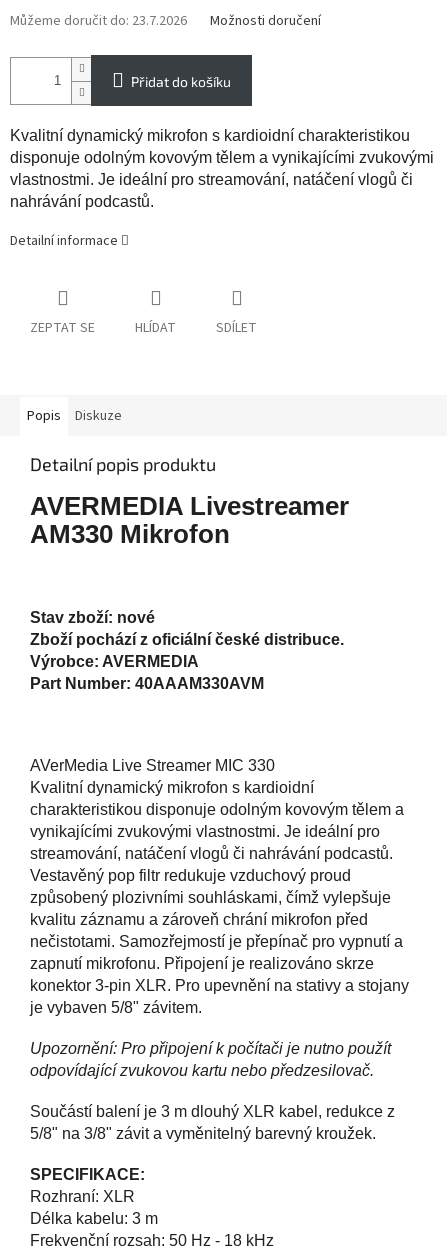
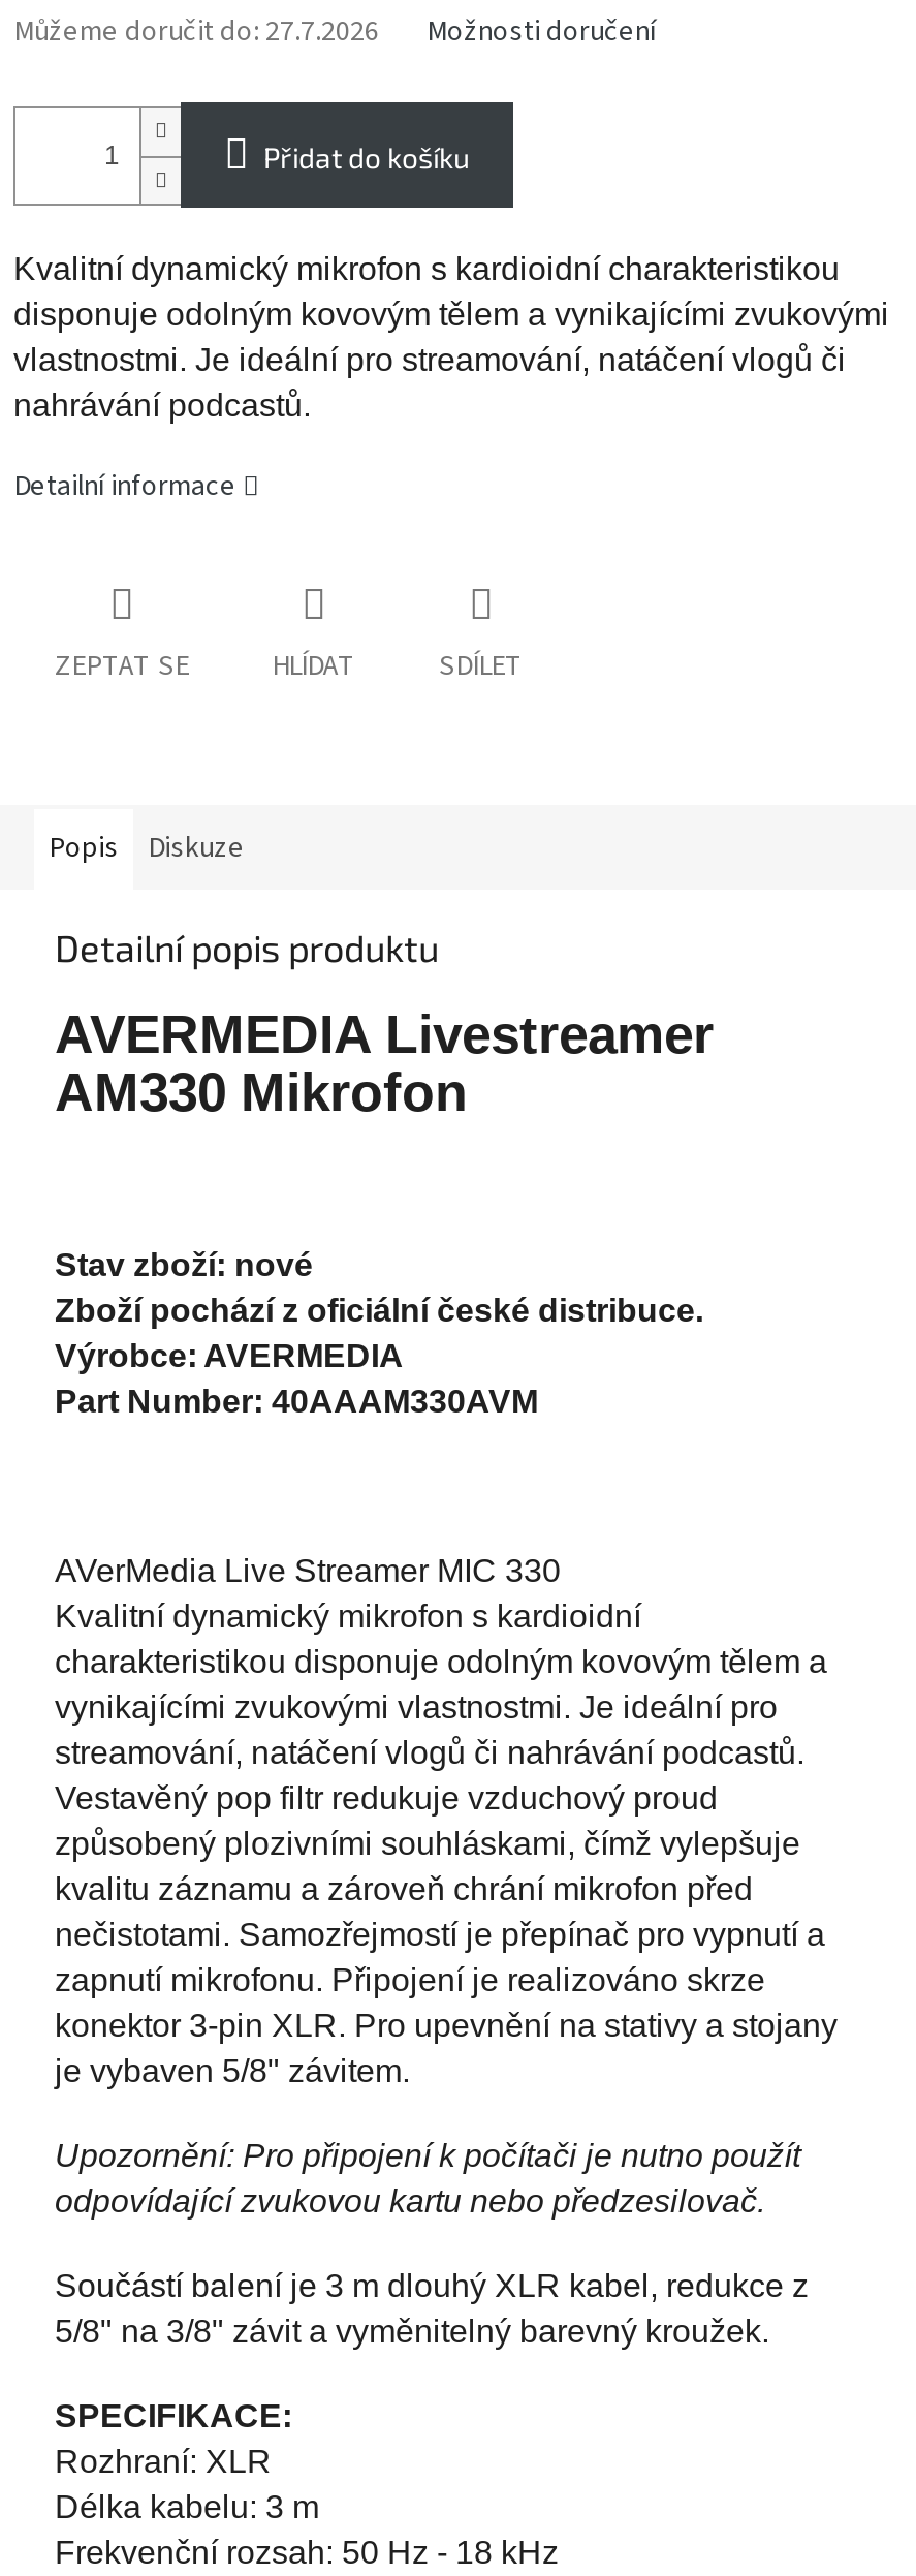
[10,11,187,31] Můžeme doručit do: 23.7.2026 -> [13,12,379,54] Můžeme doručit do: 27.7.2026

